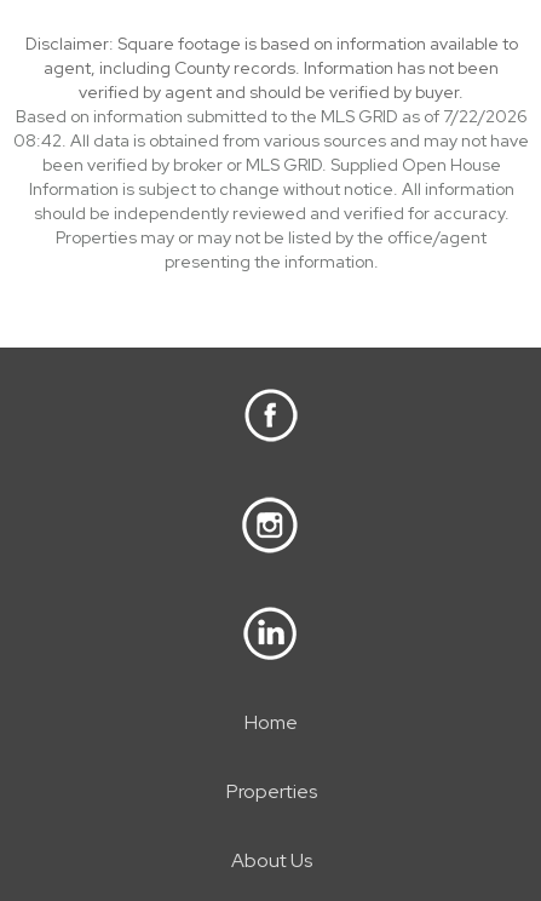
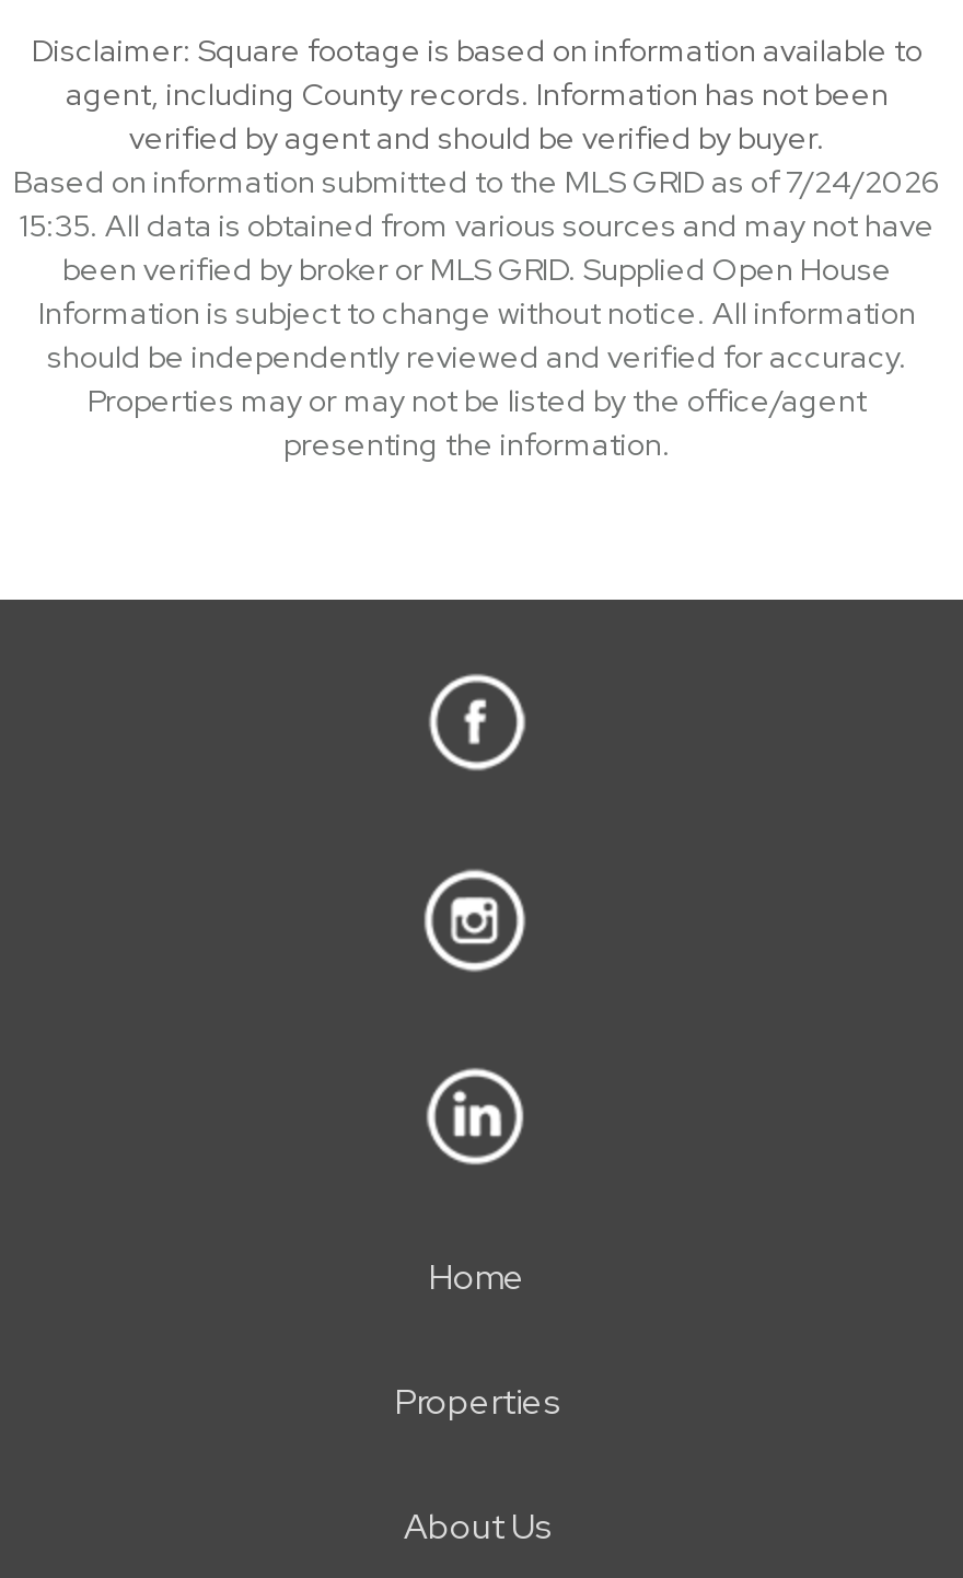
[15,105,527,127] Based on information submitted to the MLS GRID as of 7/22/2026 -> [13,162,941,201] Based on information submitted to the MLS GRID as of 7/24/2026
[13,130,529,151] 08:42. All data is obtained from various sources and may not have -> [20,206,935,245] 15:35. All data is obtained from various sources and may not have

